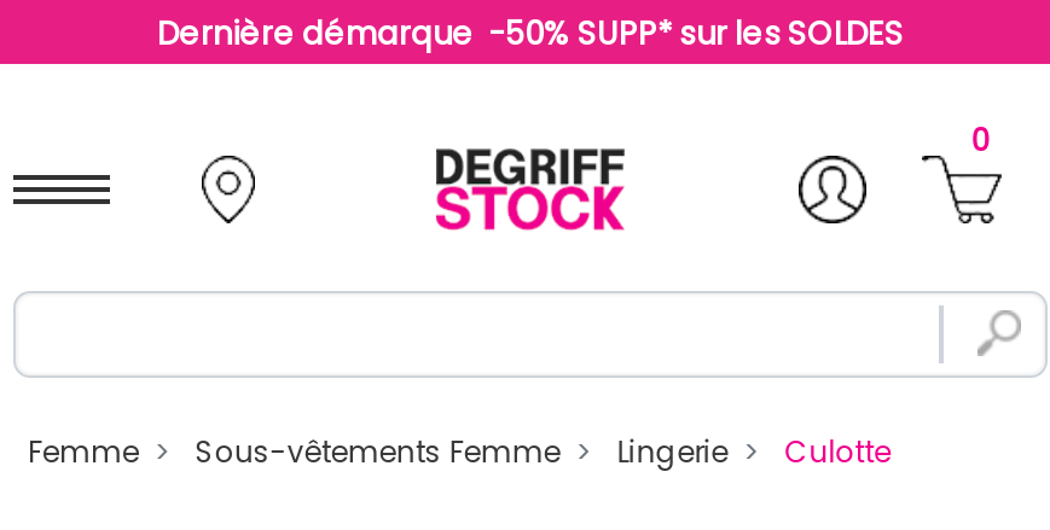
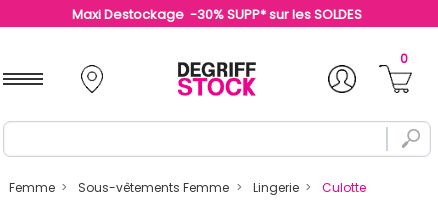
[157,11,904,57] Dernière démarque -50% SUPP* sur les SOLDES -> [72,5,362,24] Maxi Destockage -30% SUPP* sur les SOLDES

